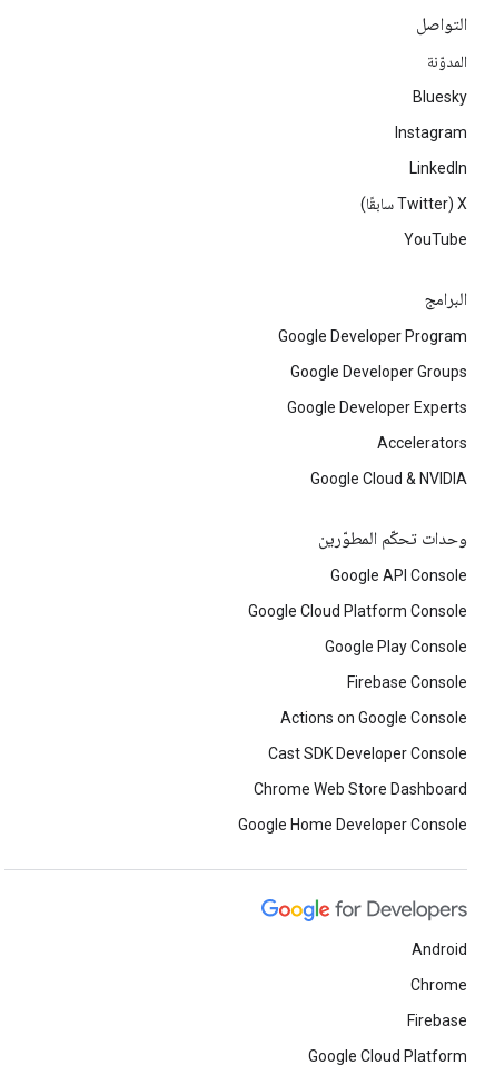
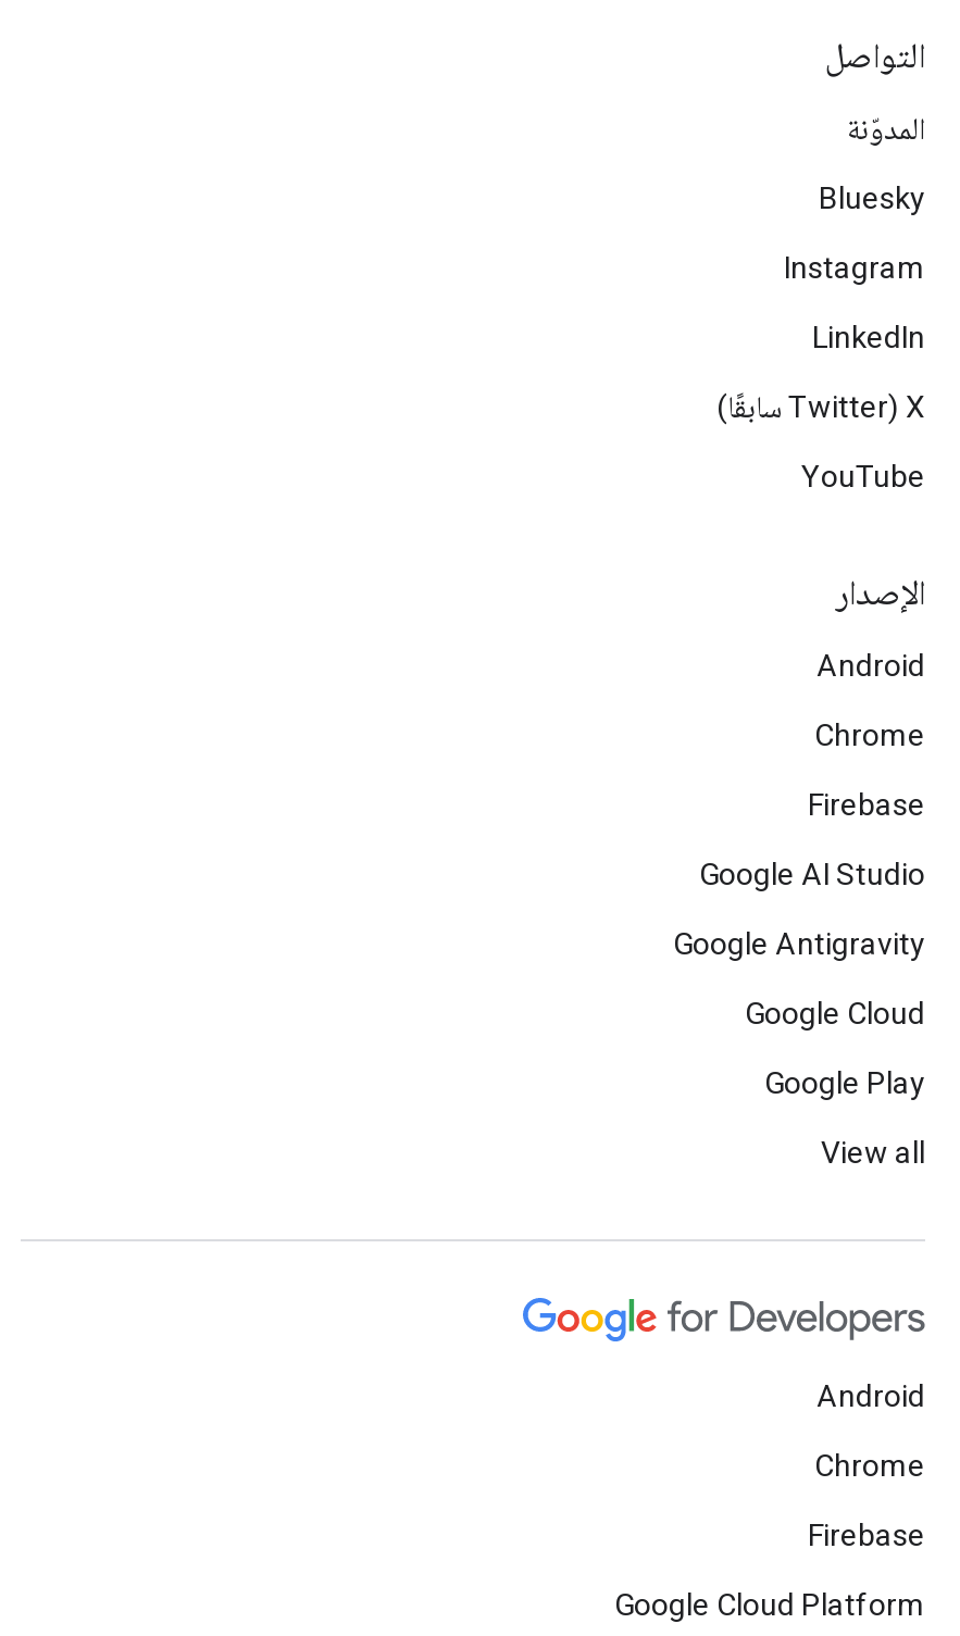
[238,288,467,834] البرامج | Google Developer Program | Google Developer Groups | Google Developer Experts | Accelerators | Google Cloud & NVIDIA | وحدات تحكّم المطوّرين | Google API Console | Google Cloud Platform Console | Google Play Console | Firebase Console | Actions on Google Console | Cast SDK Developer Console | Chrome Web Store Dashboard | Google Home Developer Console -> [673,572,925,1170] الإصدار | Android | Chrome | Firebase | Google AI Studio | Google Antigravity | Google Cloud | Google Play | View all

